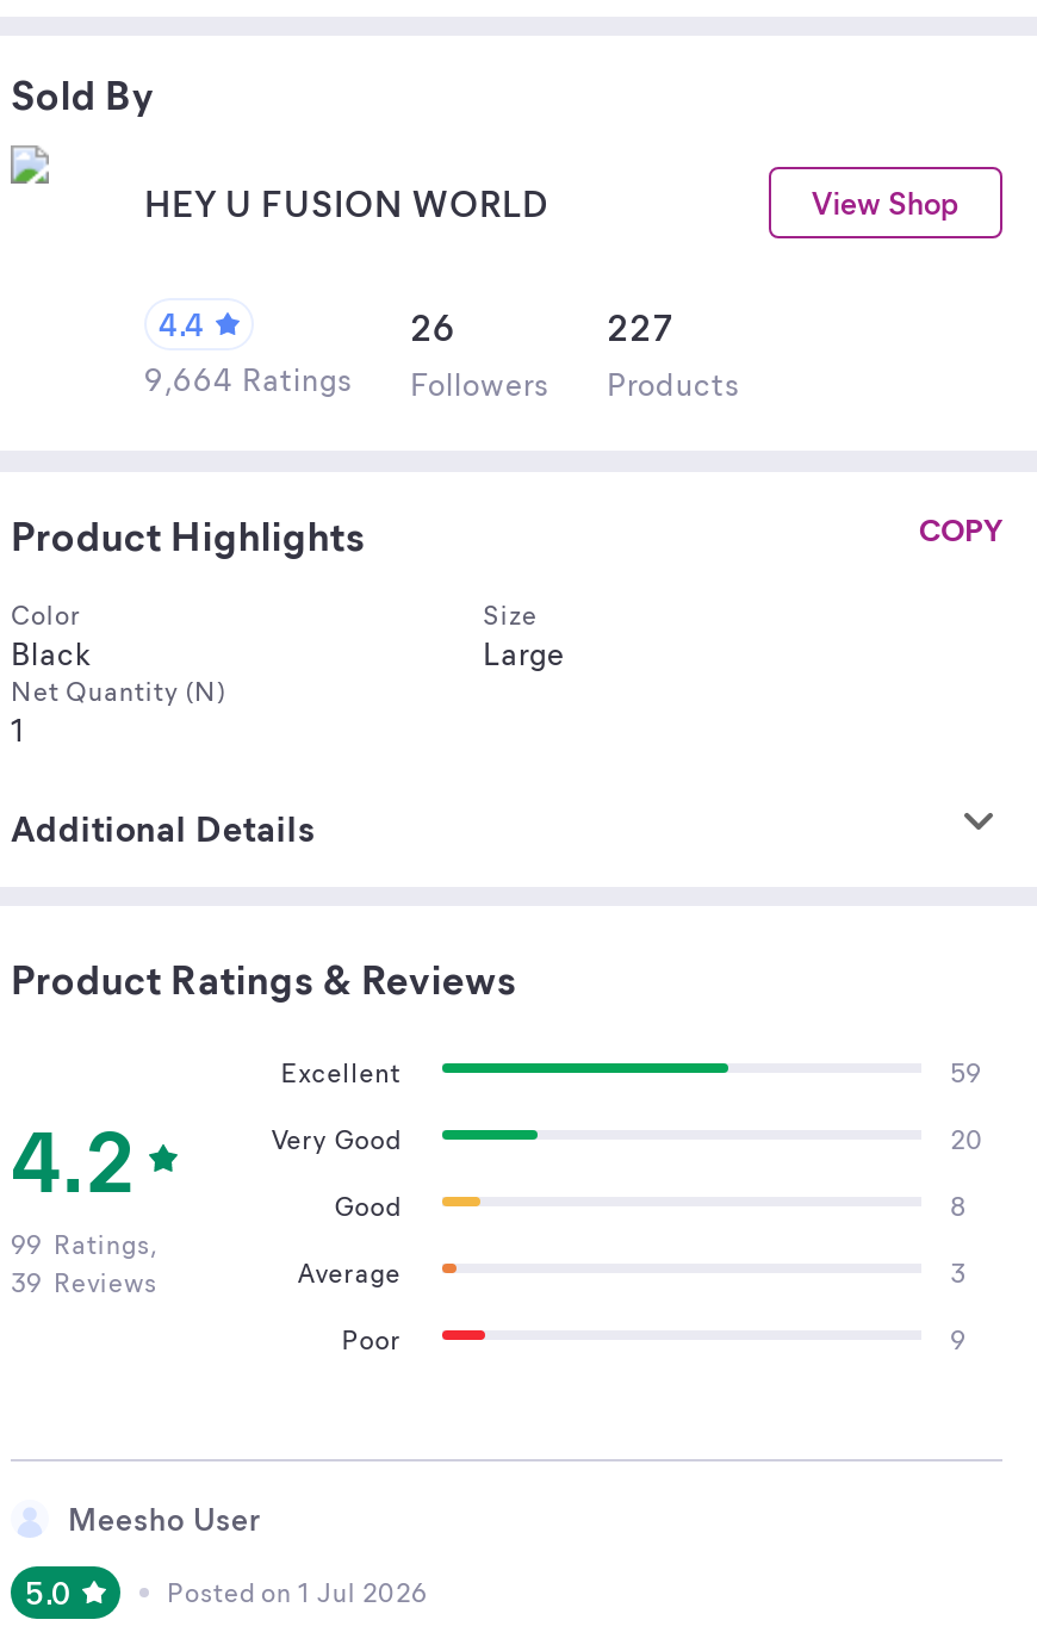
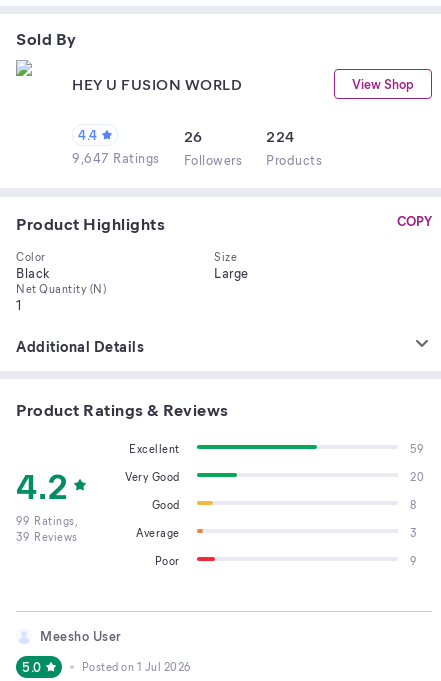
[607,303,675,350] 227 -> [266,126,294,146] 224
[144,358,740,403] 9,664 Ratings Followers Products -> [72,149,322,168] 9,647 Ratings Followers Products

